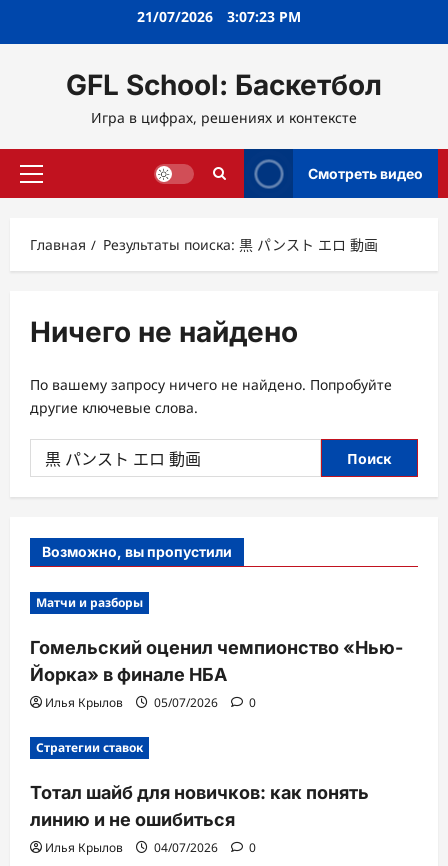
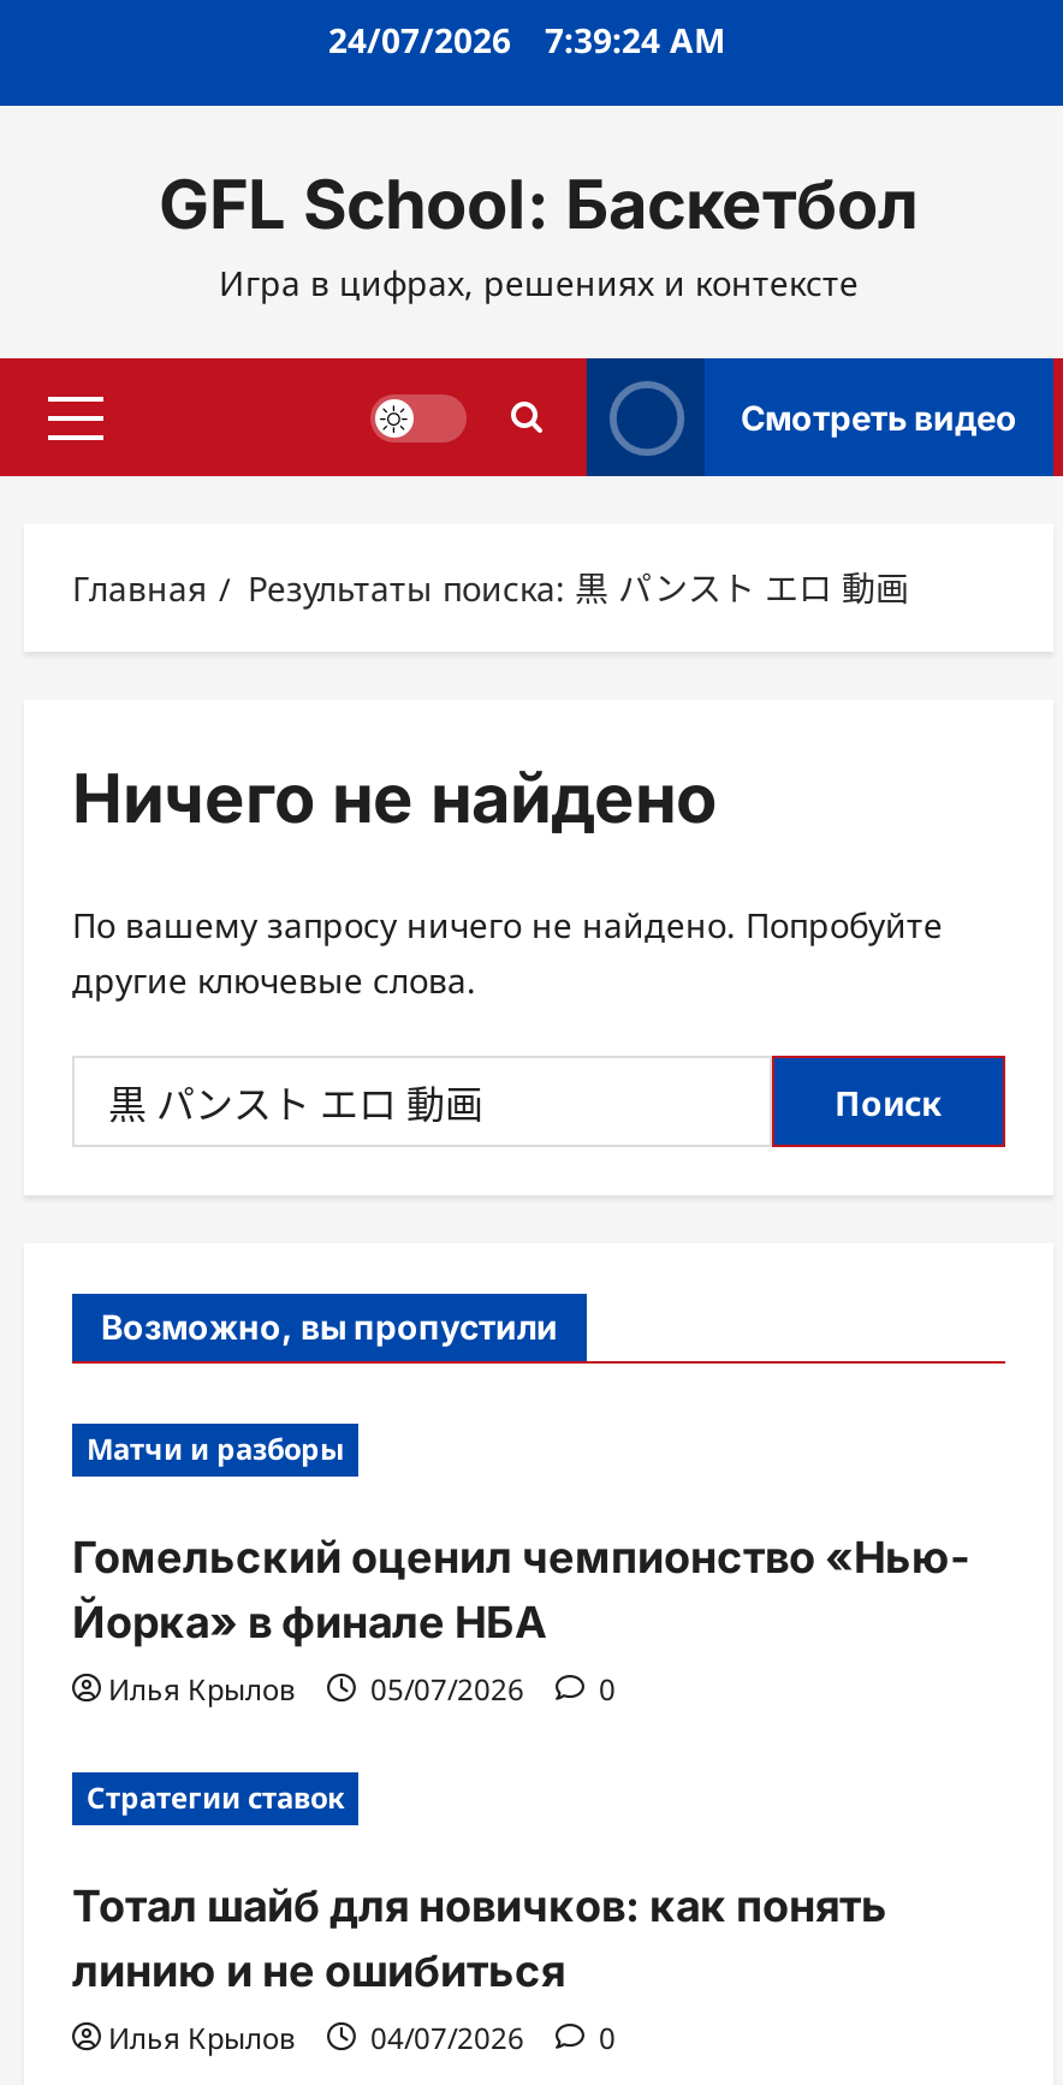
[137,7,301,26] 21/07/2026 3:07:23 PM -> [328,17,725,63] 24/07/2026 7:39:24 AM

